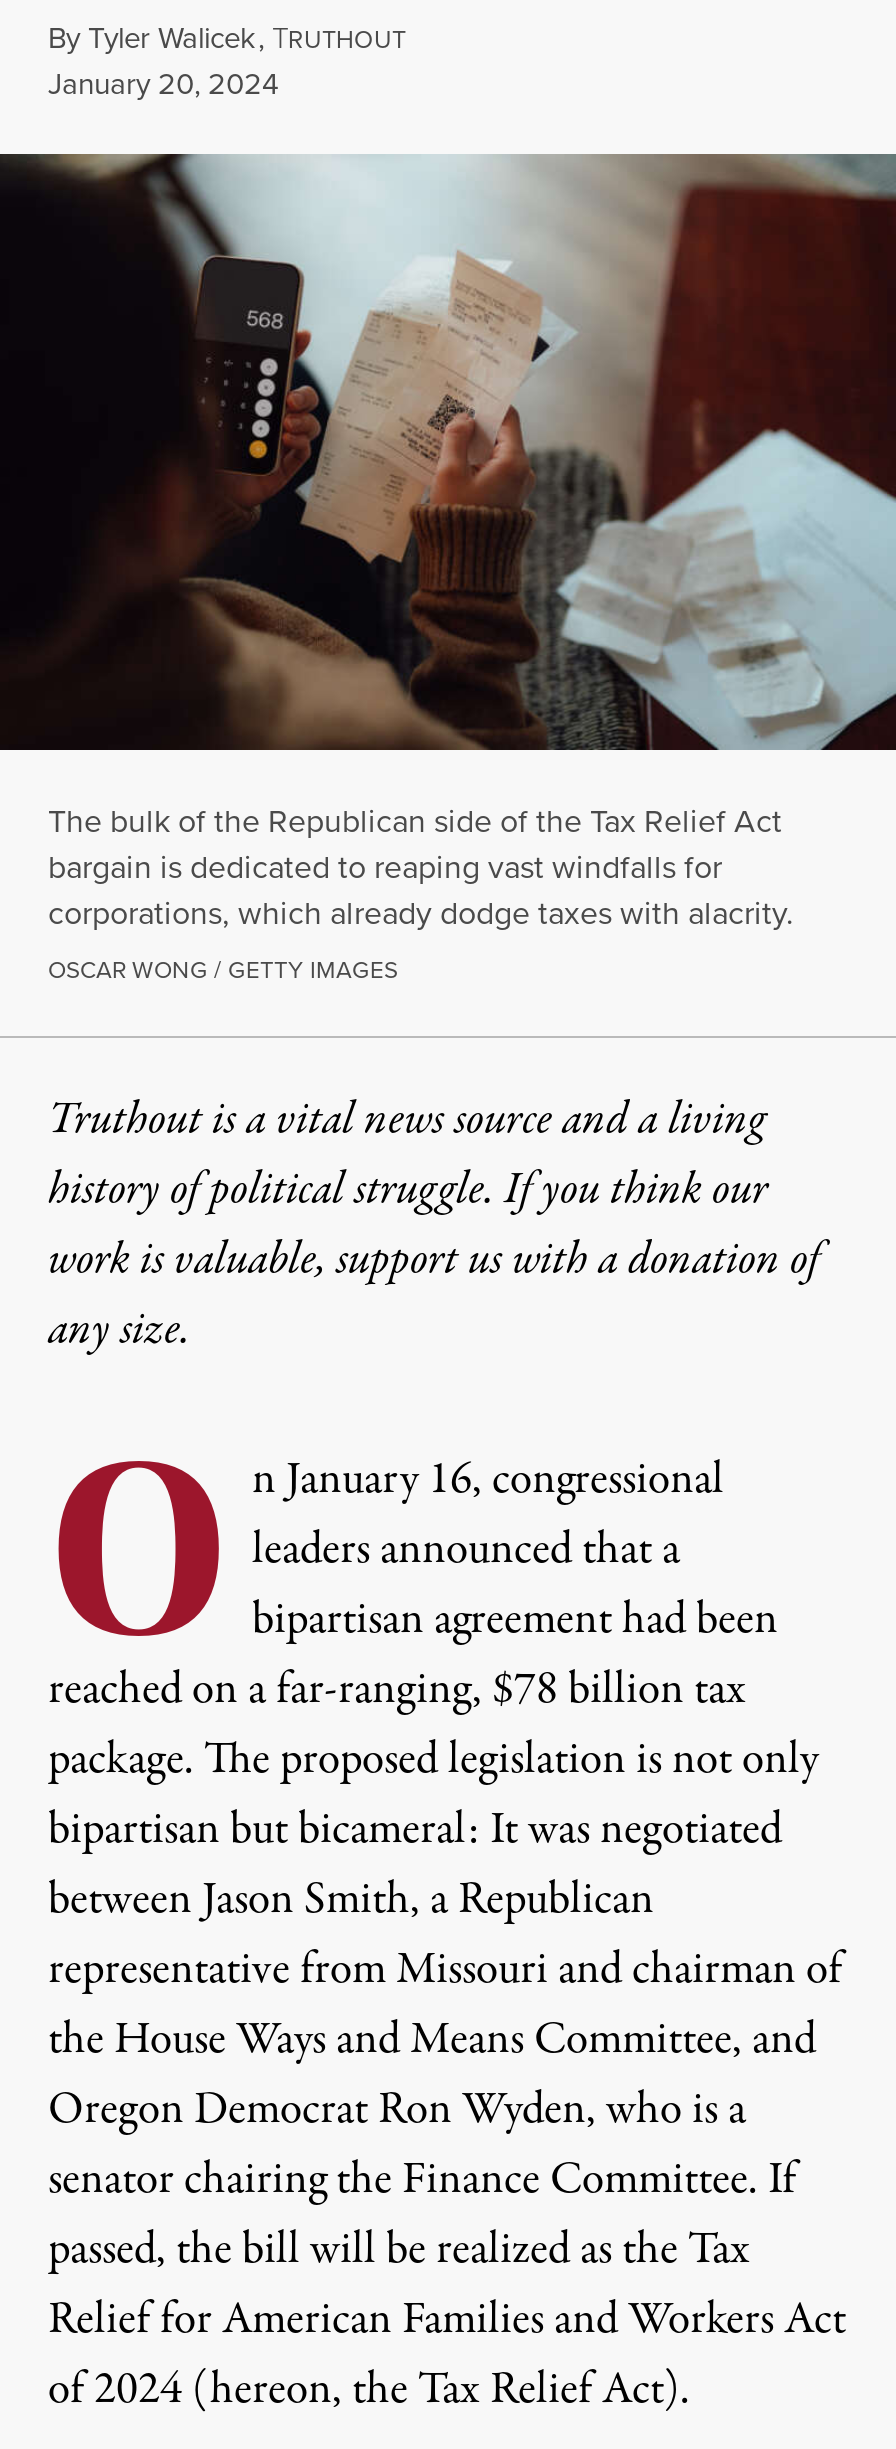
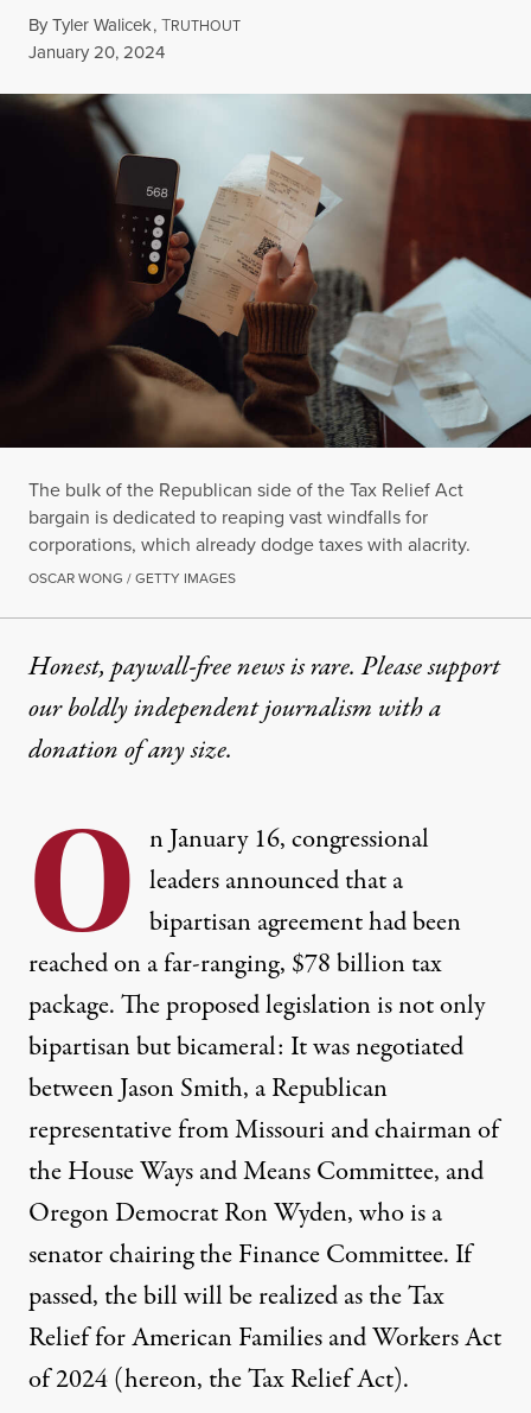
[48,1089,820,1363] Truthout is a vital news source and a living | history of political struggle. If you think our | work is valuable, support us with a donation of | any size. -> [28,649,500,770] Honest, paywall-free news is rare. Please support | our boldly independent journalism with a | donation of any size.

